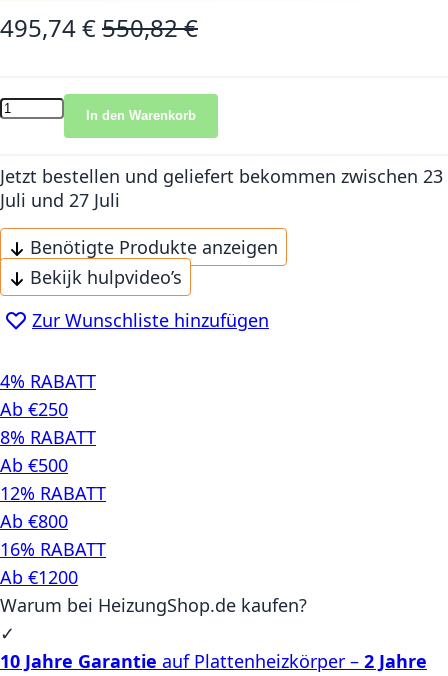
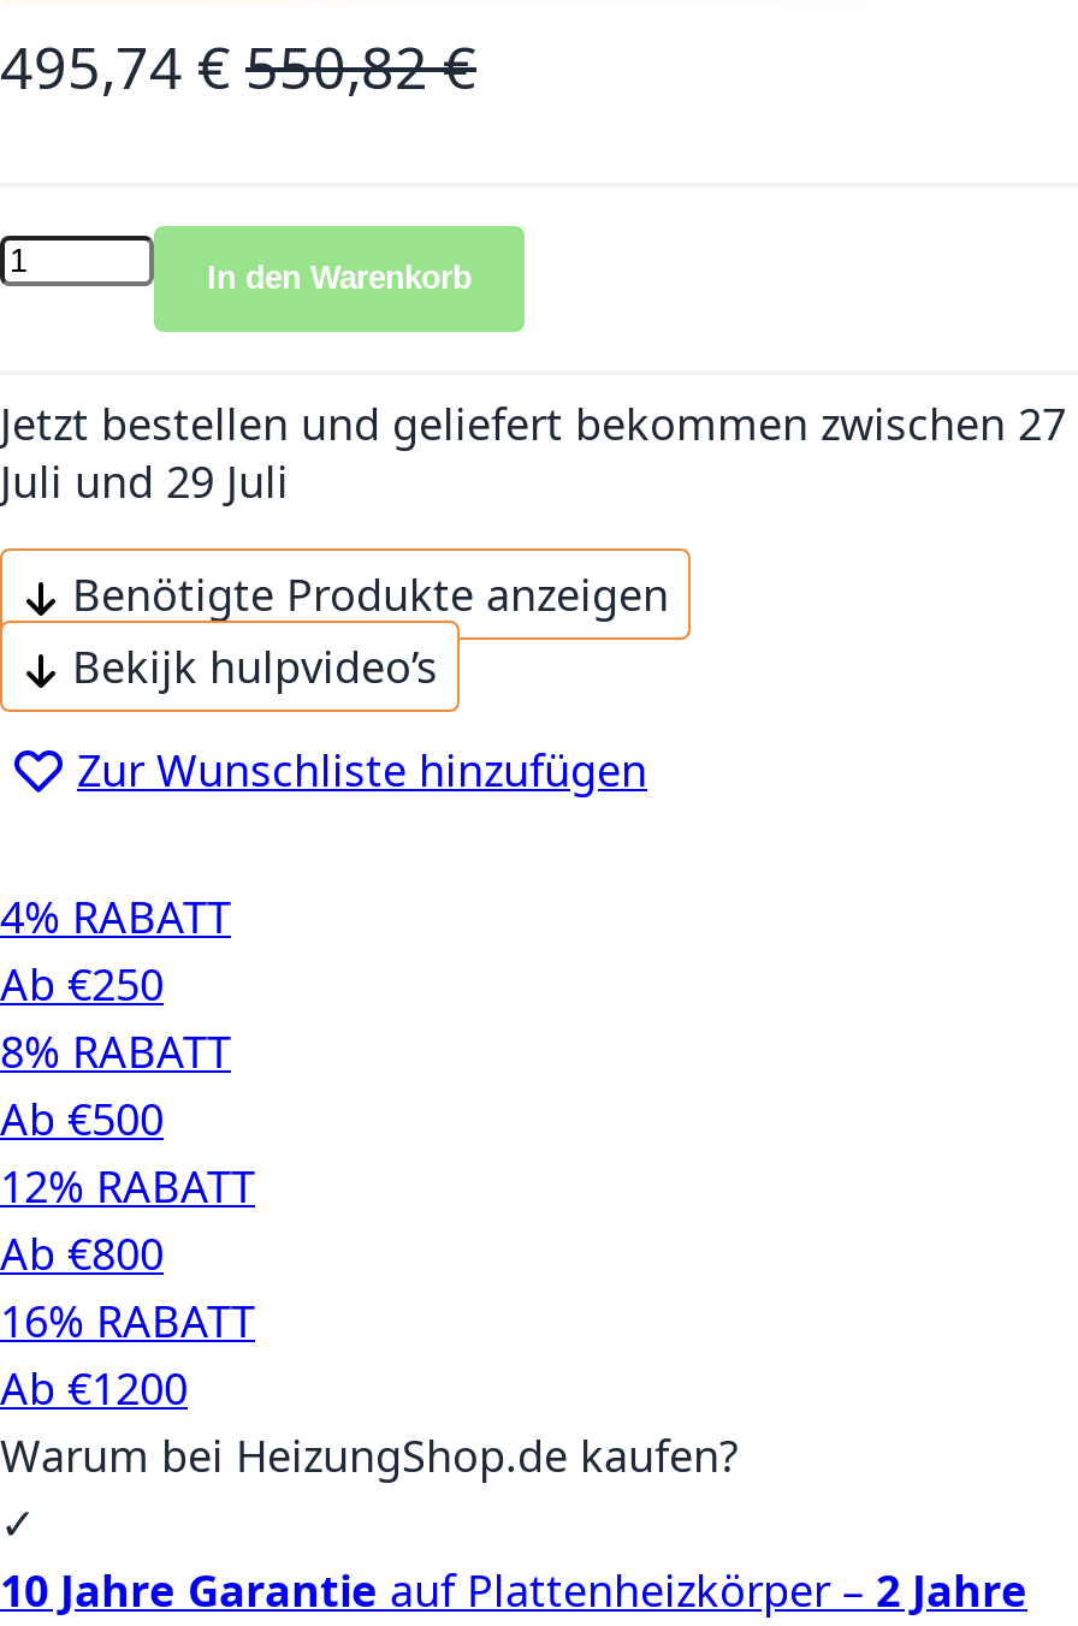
[0,164,443,188] Jetzt bestellen und geliefert bekommen zwischen 23 -> [0,394,1066,451] Jetzt bestellen und geliefert bekommen zwischen 27
[0,188,120,212] Juli und 27 Juli -> [0,451,289,509] Juli und 29 Juli

